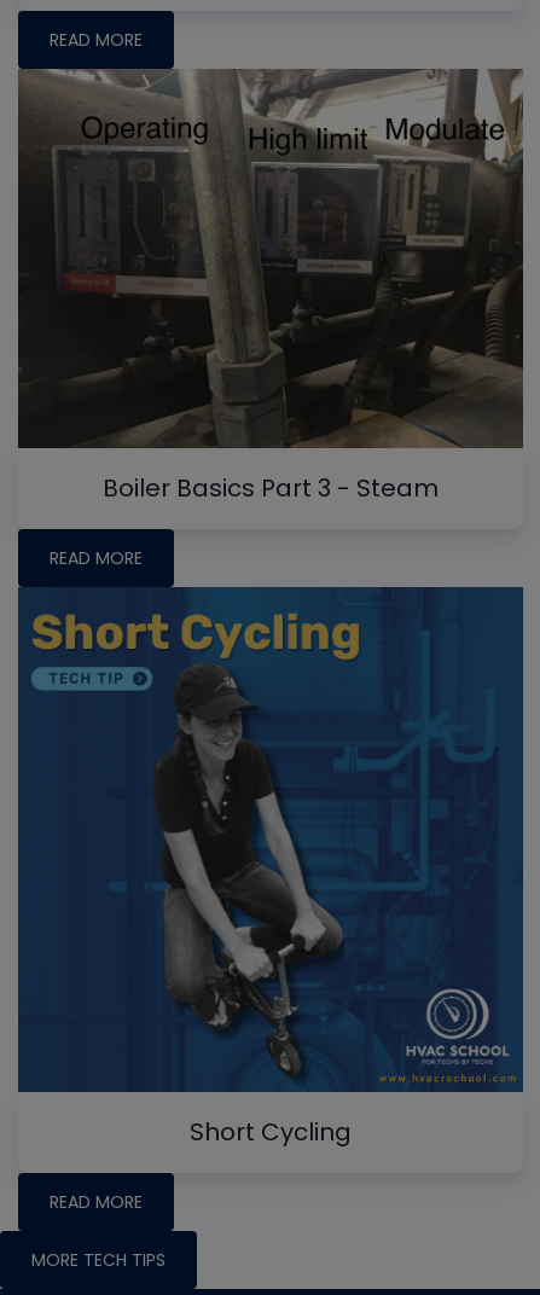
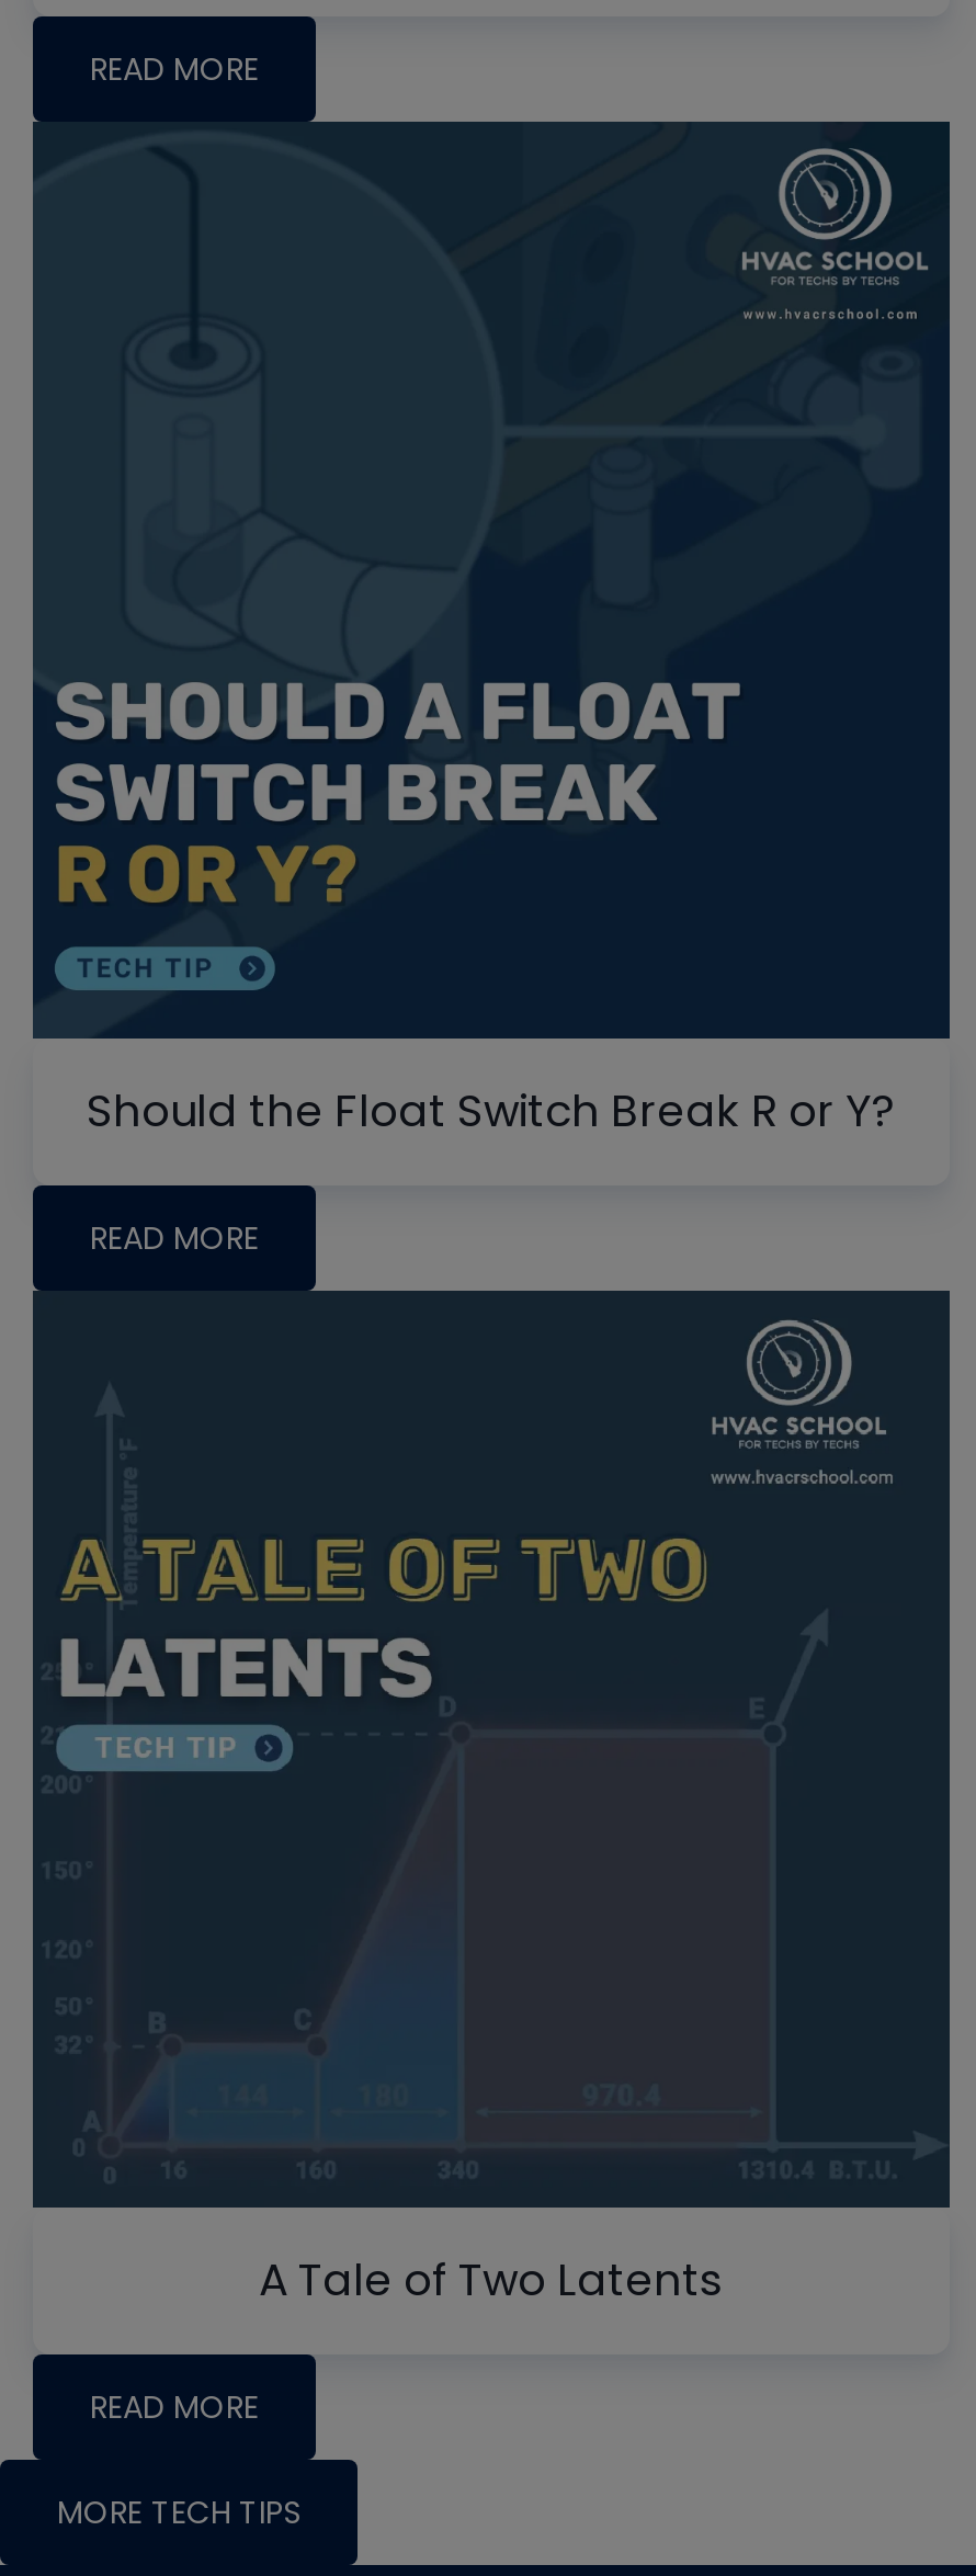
[18,68,524,504] [image] | Boiler Basics Part 3 - Steam -> [31,118,952,1141] [image] | Should the Float Switch Break R or Y?
[19,587,523,1148] [image] | Short Cycling -> [35,1290,950,2310] [image] | A Tale of Two Latents

